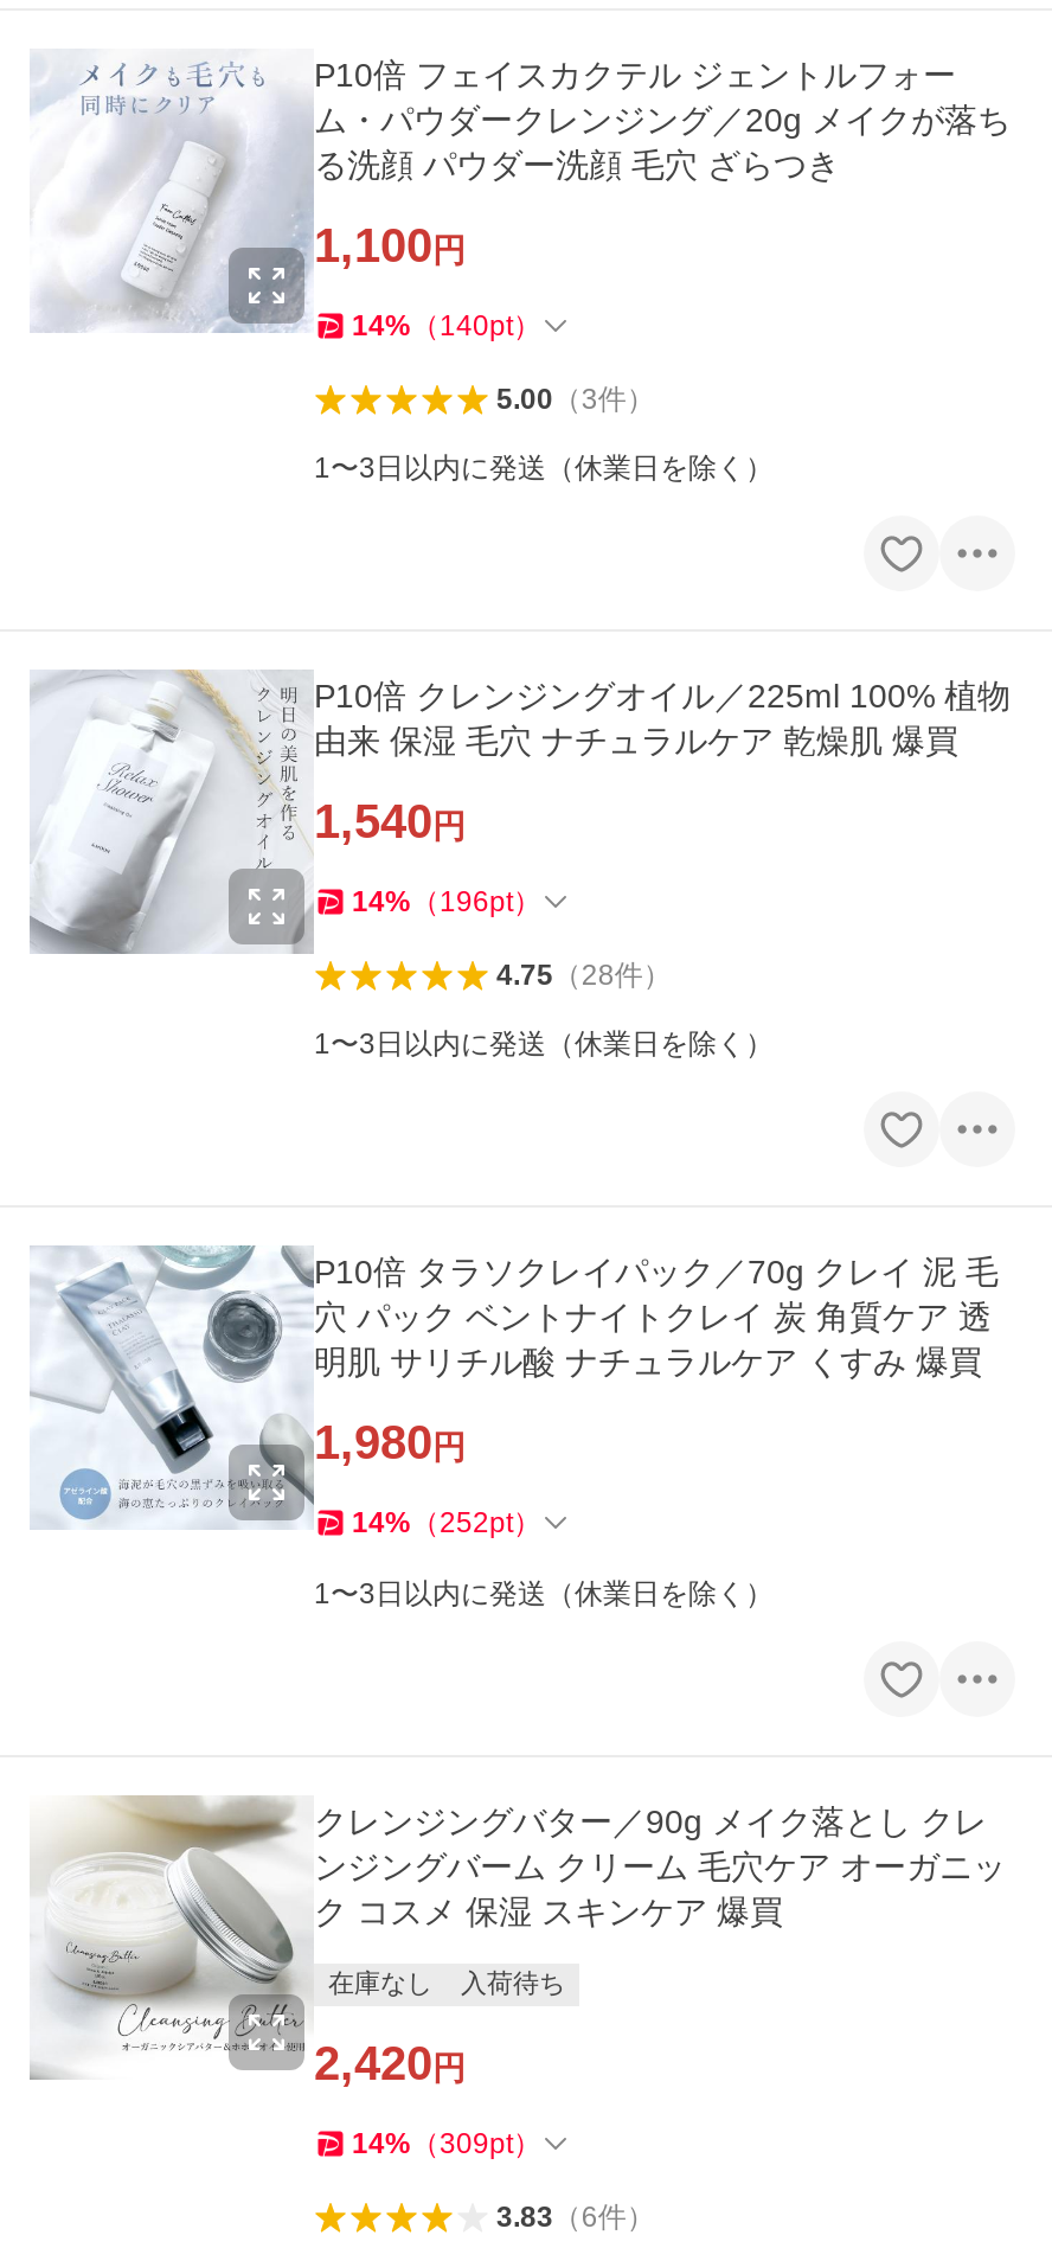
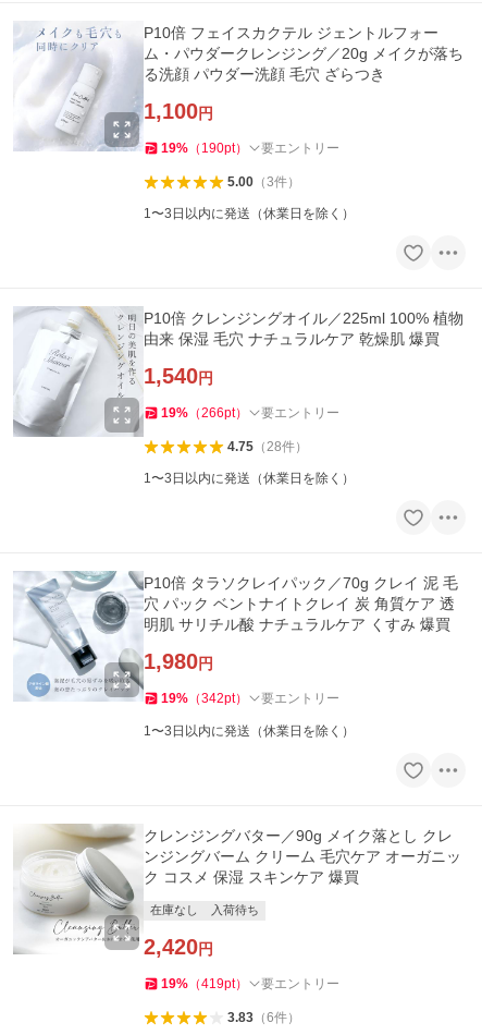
[352,310,541,343] 14%（140pt） -> [161,141,339,156] 19%（190pt） | 要エントリー
[352,886,541,919] 14%（196pt） -> [161,406,339,421] 19%（266pt） | 要エントリー
[352,1507,541,1540] 14%（252pt） -> [161,691,339,706] 19%（342pt） | 要エントリー
[352,2128,541,2161] 14%（309pt） -> [161,976,339,992] 19%（419pt） | 要エントリー

